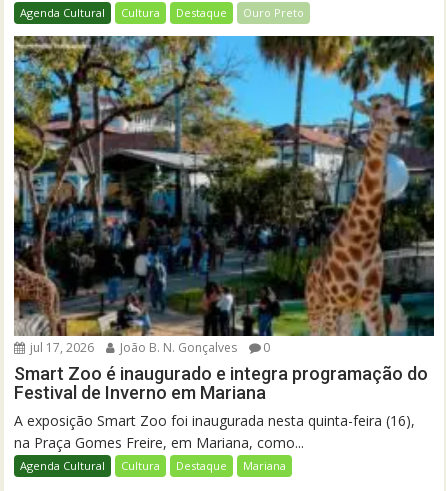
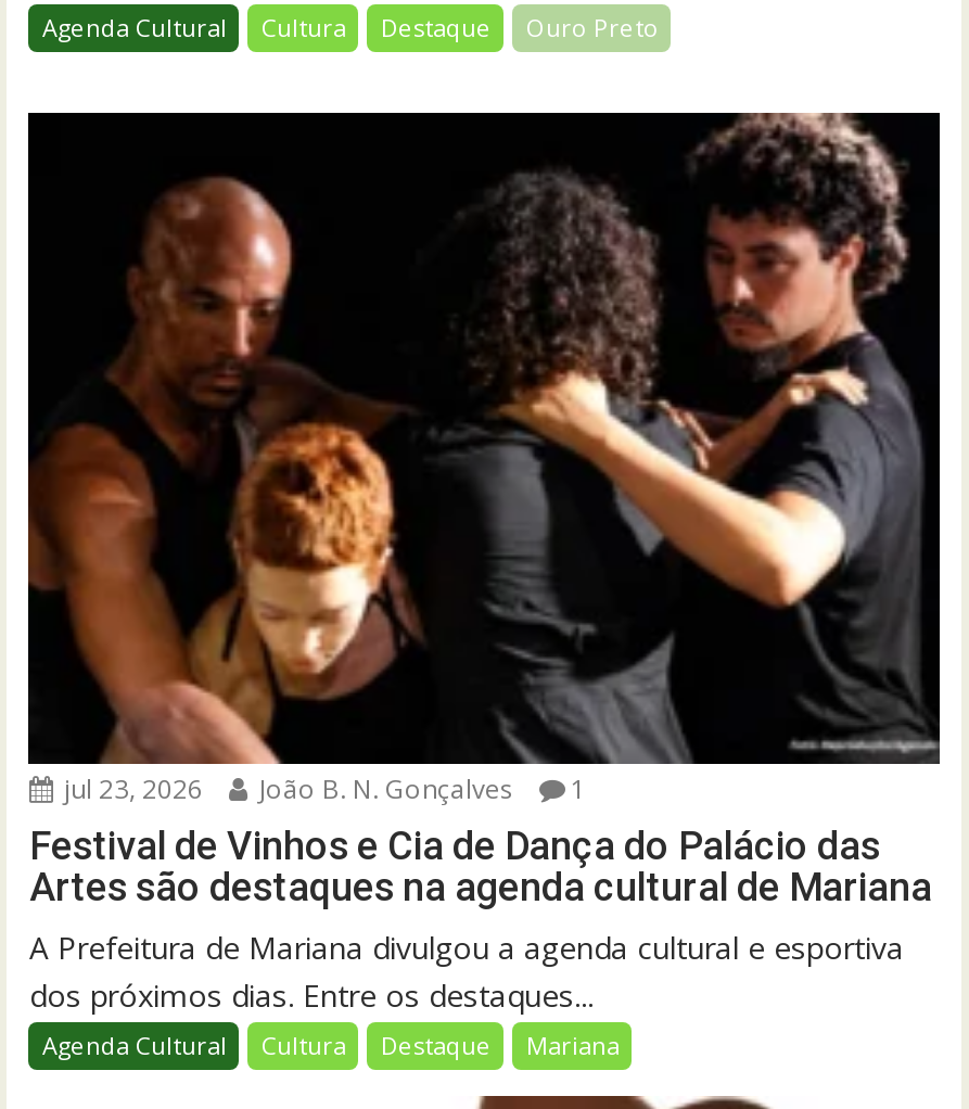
[13,35,435,356] [image] | jul 17, 2026 -> [26,111,940,807] [image] | jul 23, 2026
[14,339,428,452] 0 | Smart Zoo é inaugurado e integra programação do | Festival de Inverno em Mariana | A exposição Smart Zoo foi inaugurada nesta quinta-feira (16), | na Praça Gomes Freire, em Mariana, como... -> [29,770,932,1015] 1 | Festival de Vinhos e Cia de Dança do Palácio das | Artes são destaques na agenda cultural de Mariana | A Prefeitura de Mariana divulgou a agenda cultural e esportiva | dos próximos dias. Entre os destaques...

